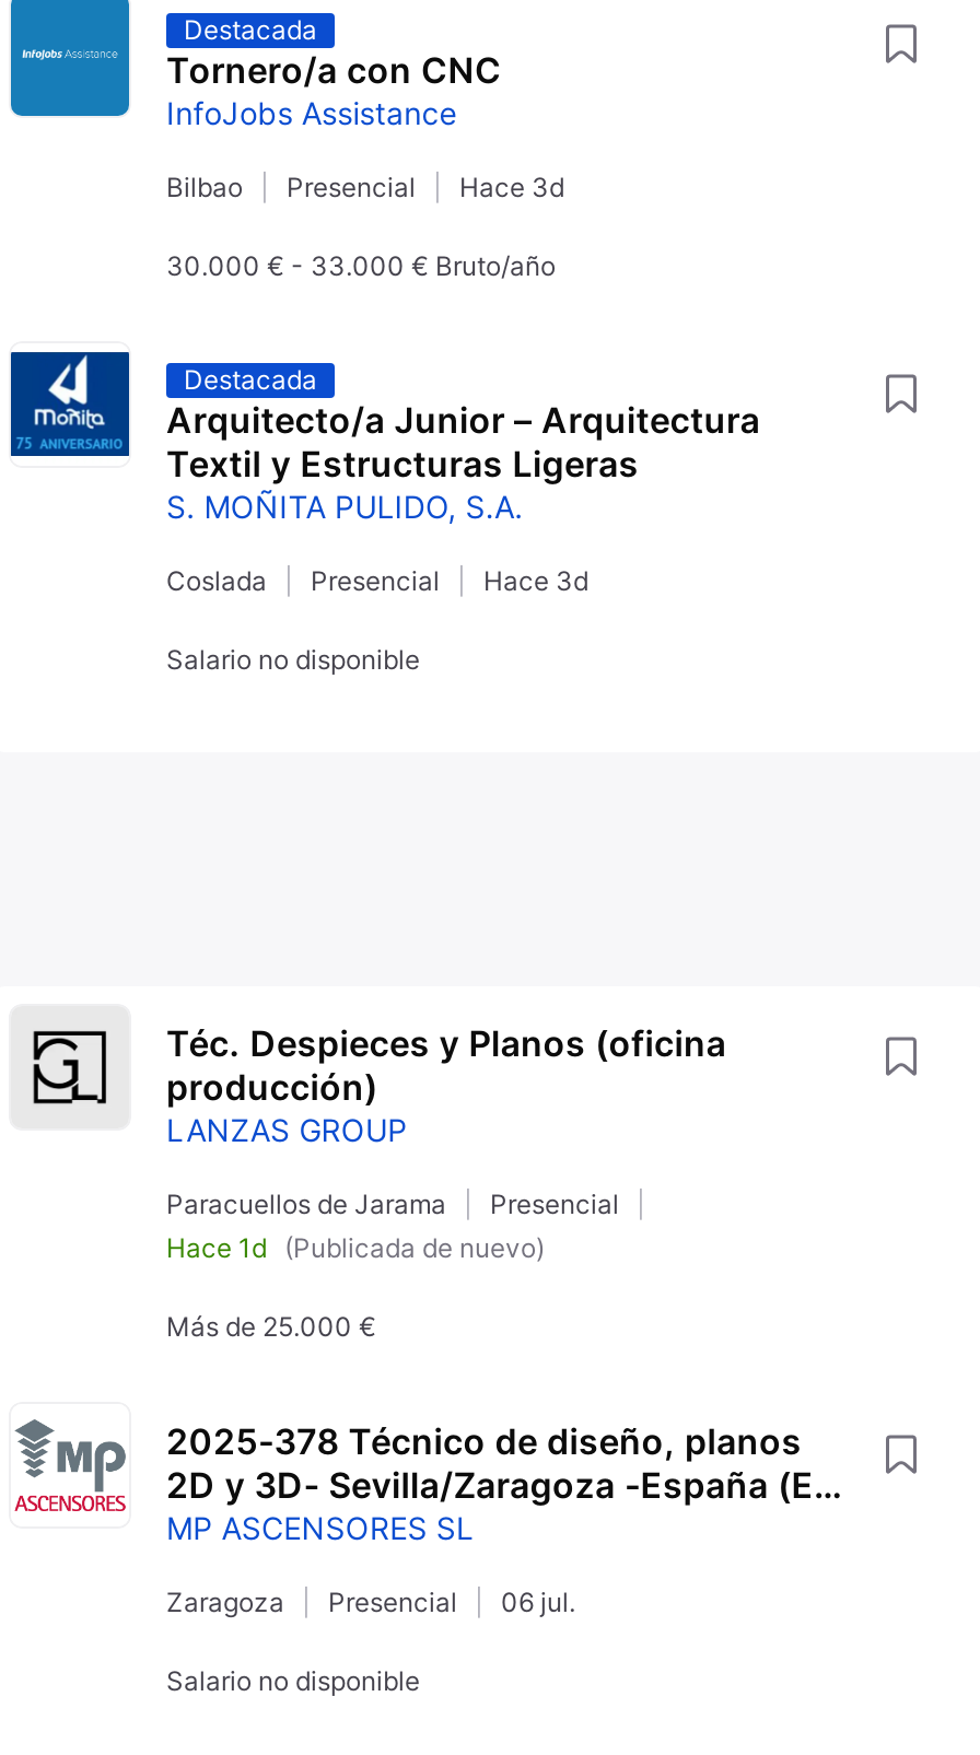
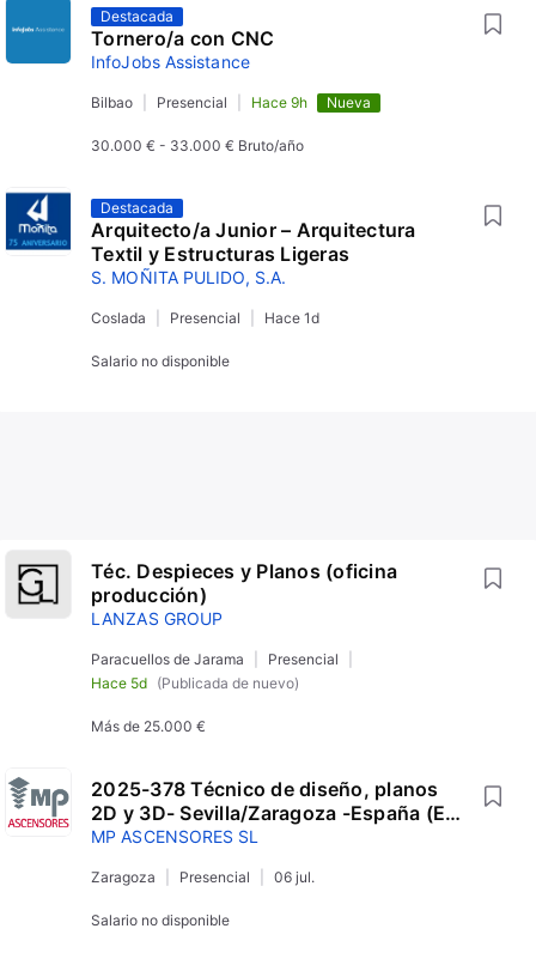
[459,171,564,203] Hace 3d -> [251,93,371,111] Hace 9h | Nueva
[166,564,588,597] Coslada Presencial Hace 3d -> [91,309,319,327] Coslada Presencial Hace 1d
[166,1231,545,1264] Hace 1d (Publicada de nuevo) -> [91,674,299,692] Hace 5d (Publicada de nuevo)

